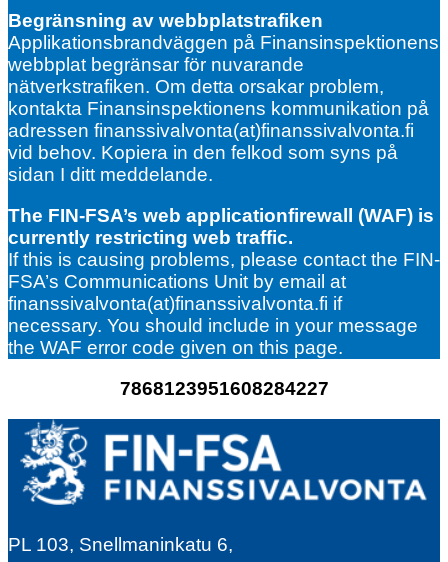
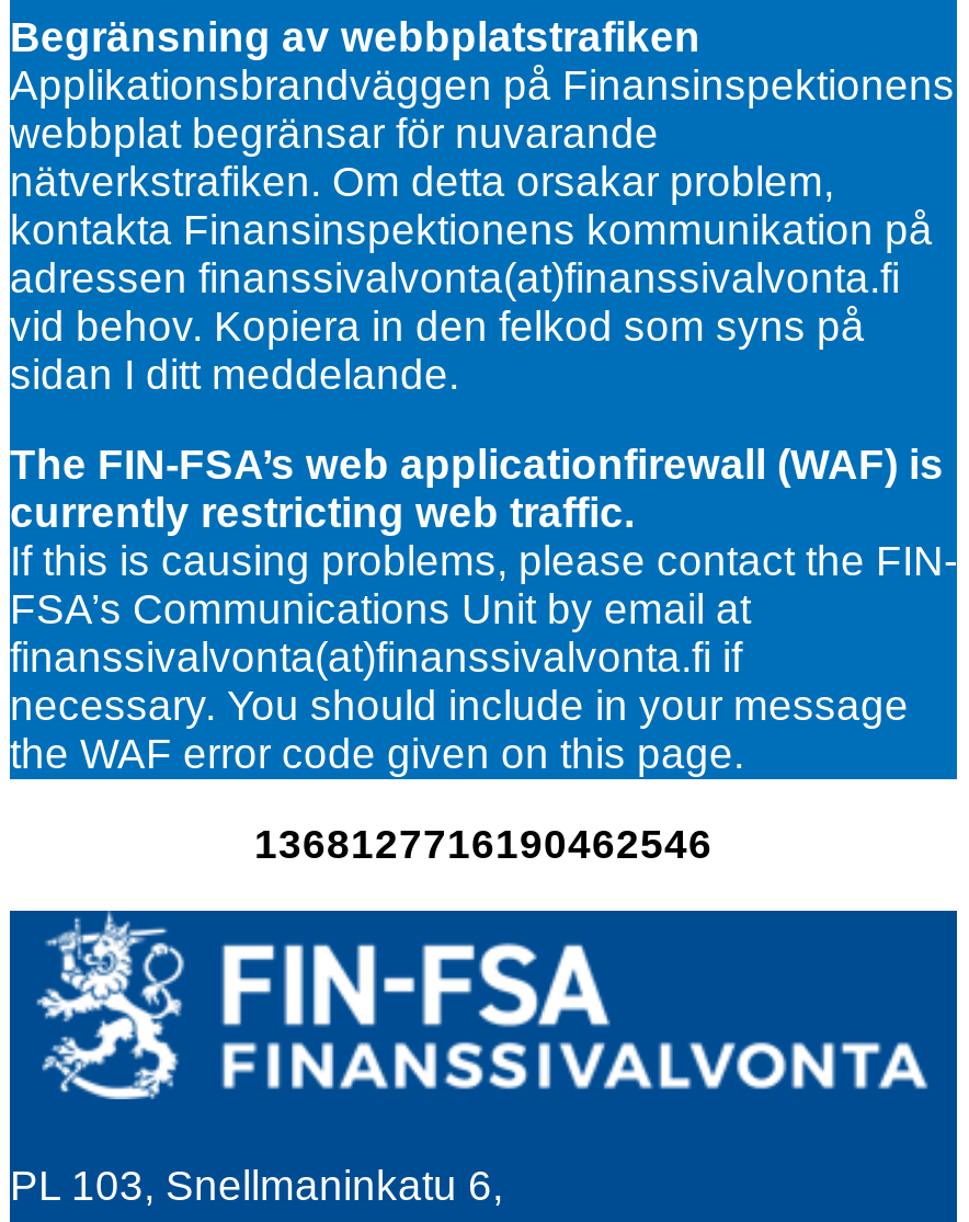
[119,378,328,399] 7868123951608284227 -> [254,821,713,867] 1368127716190462546

